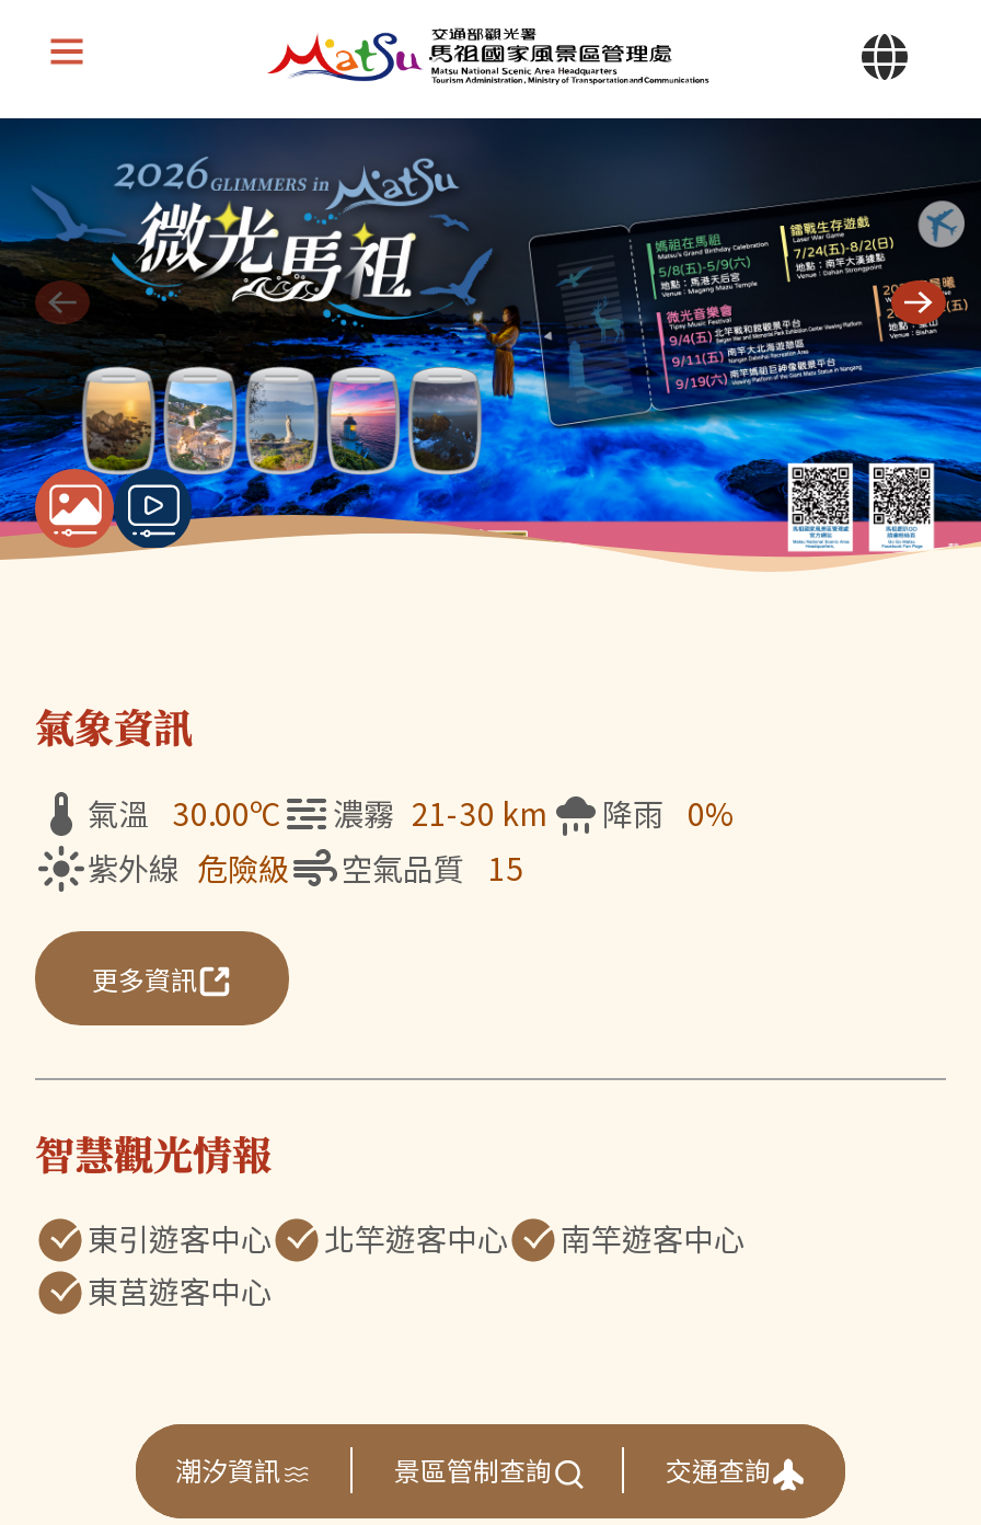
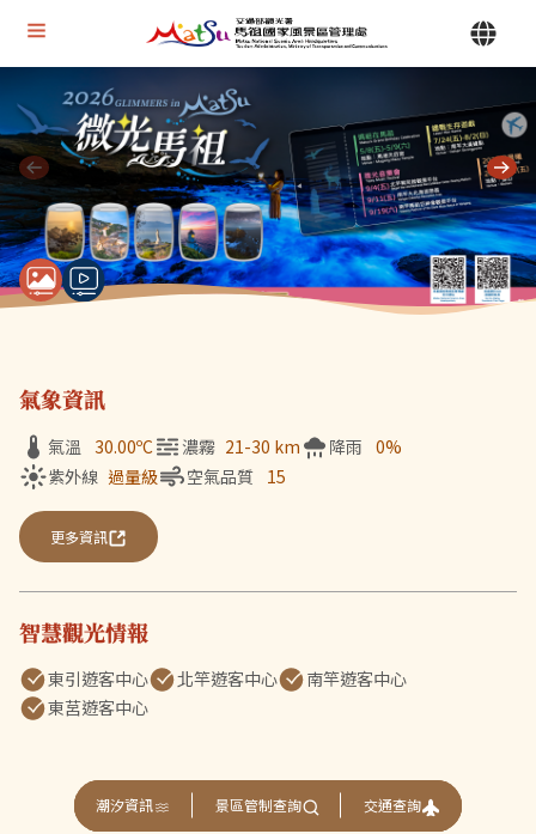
[88,846,289,890] 紫外線 危險級 -> [48,465,158,488] 紫外線 過量級

